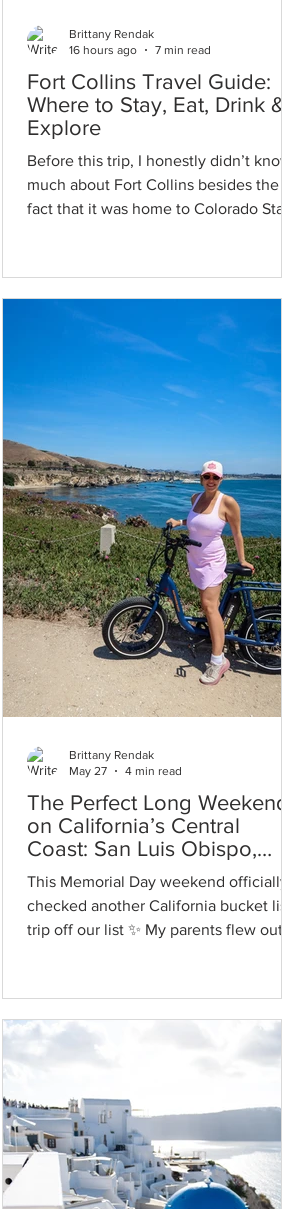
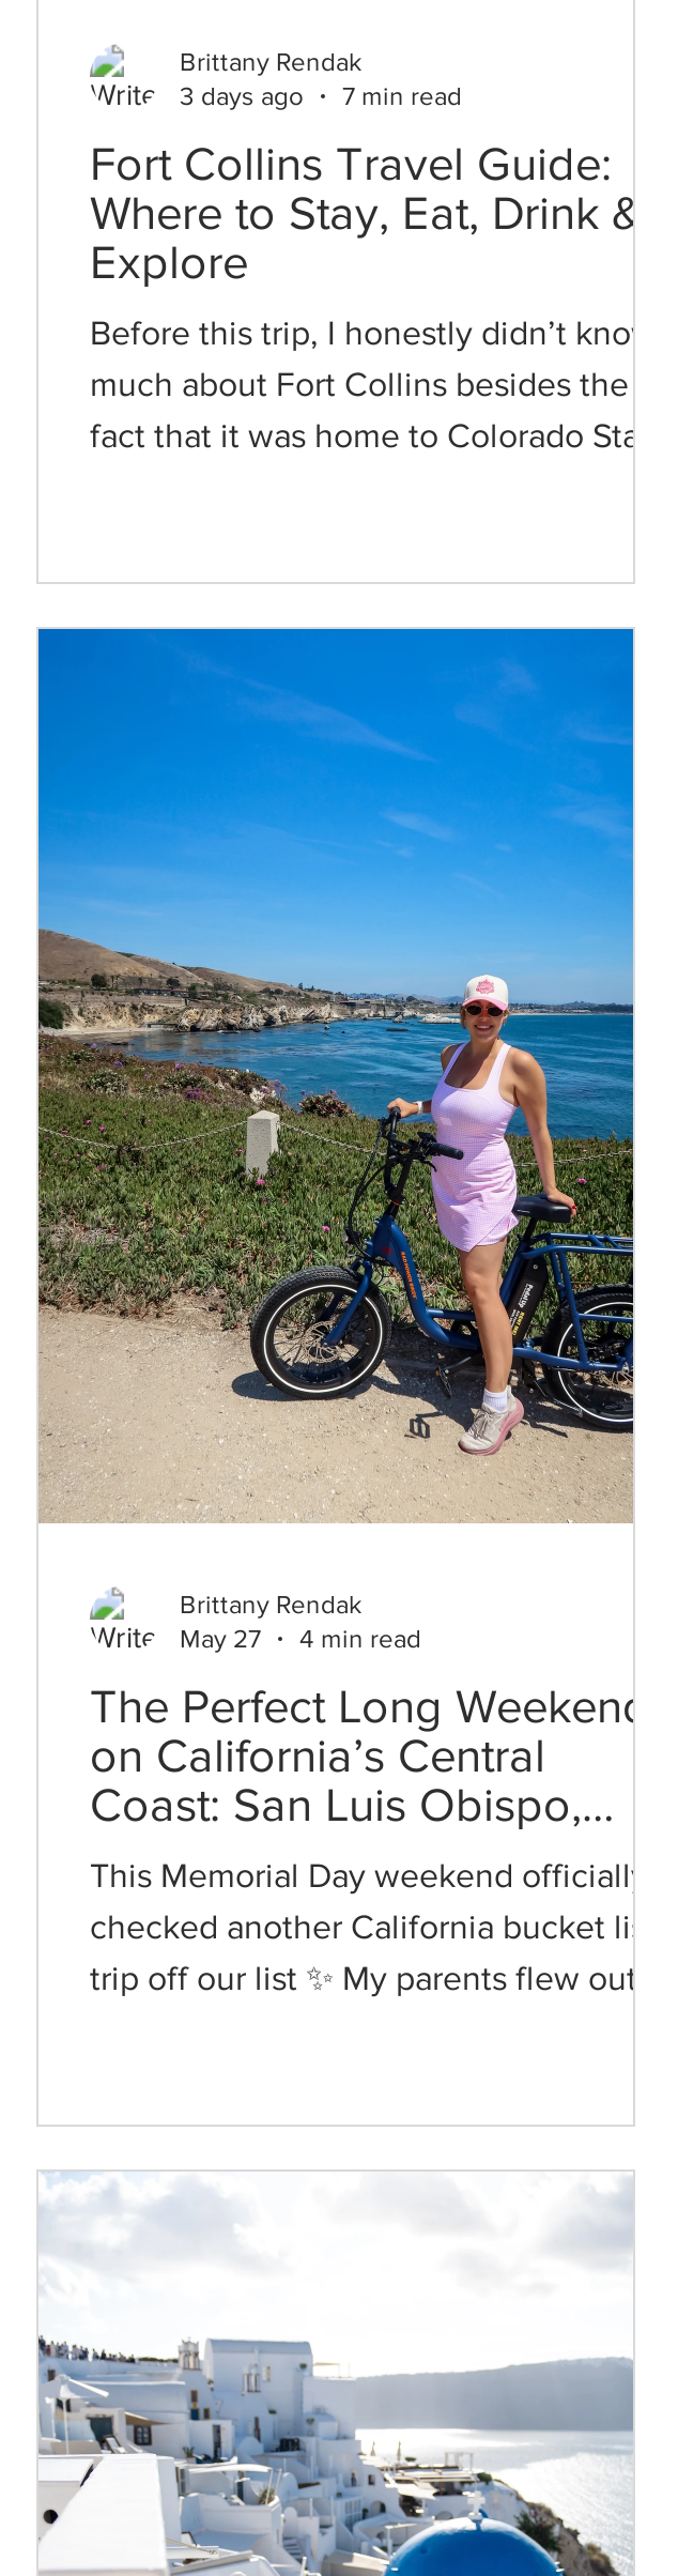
[69,43,211,57] 16 hours ago 7 min read -> [180,82,462,112] 3 days ago 7 min read

